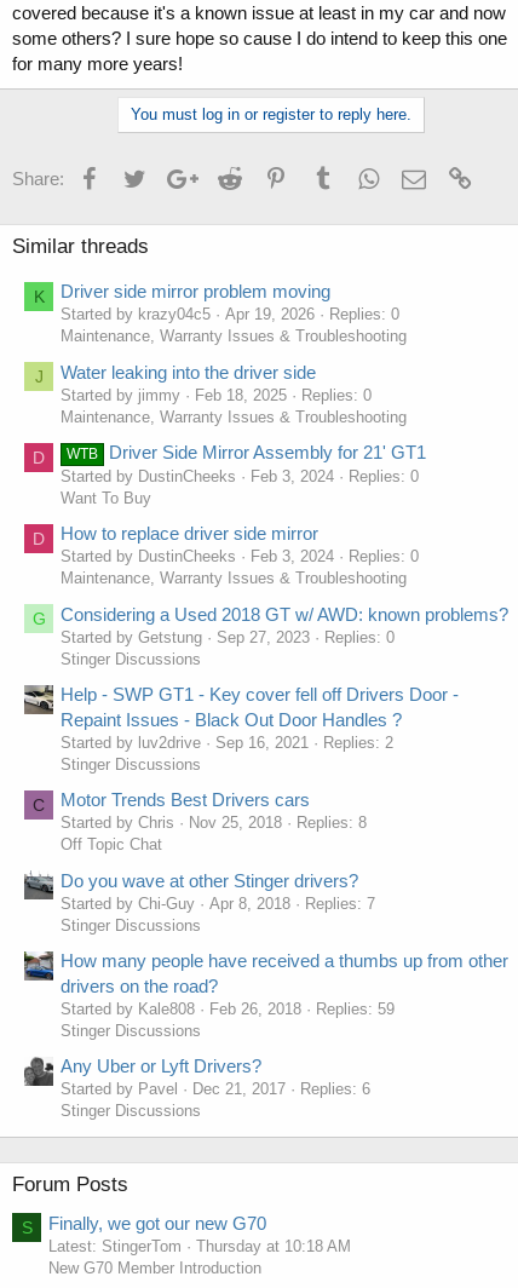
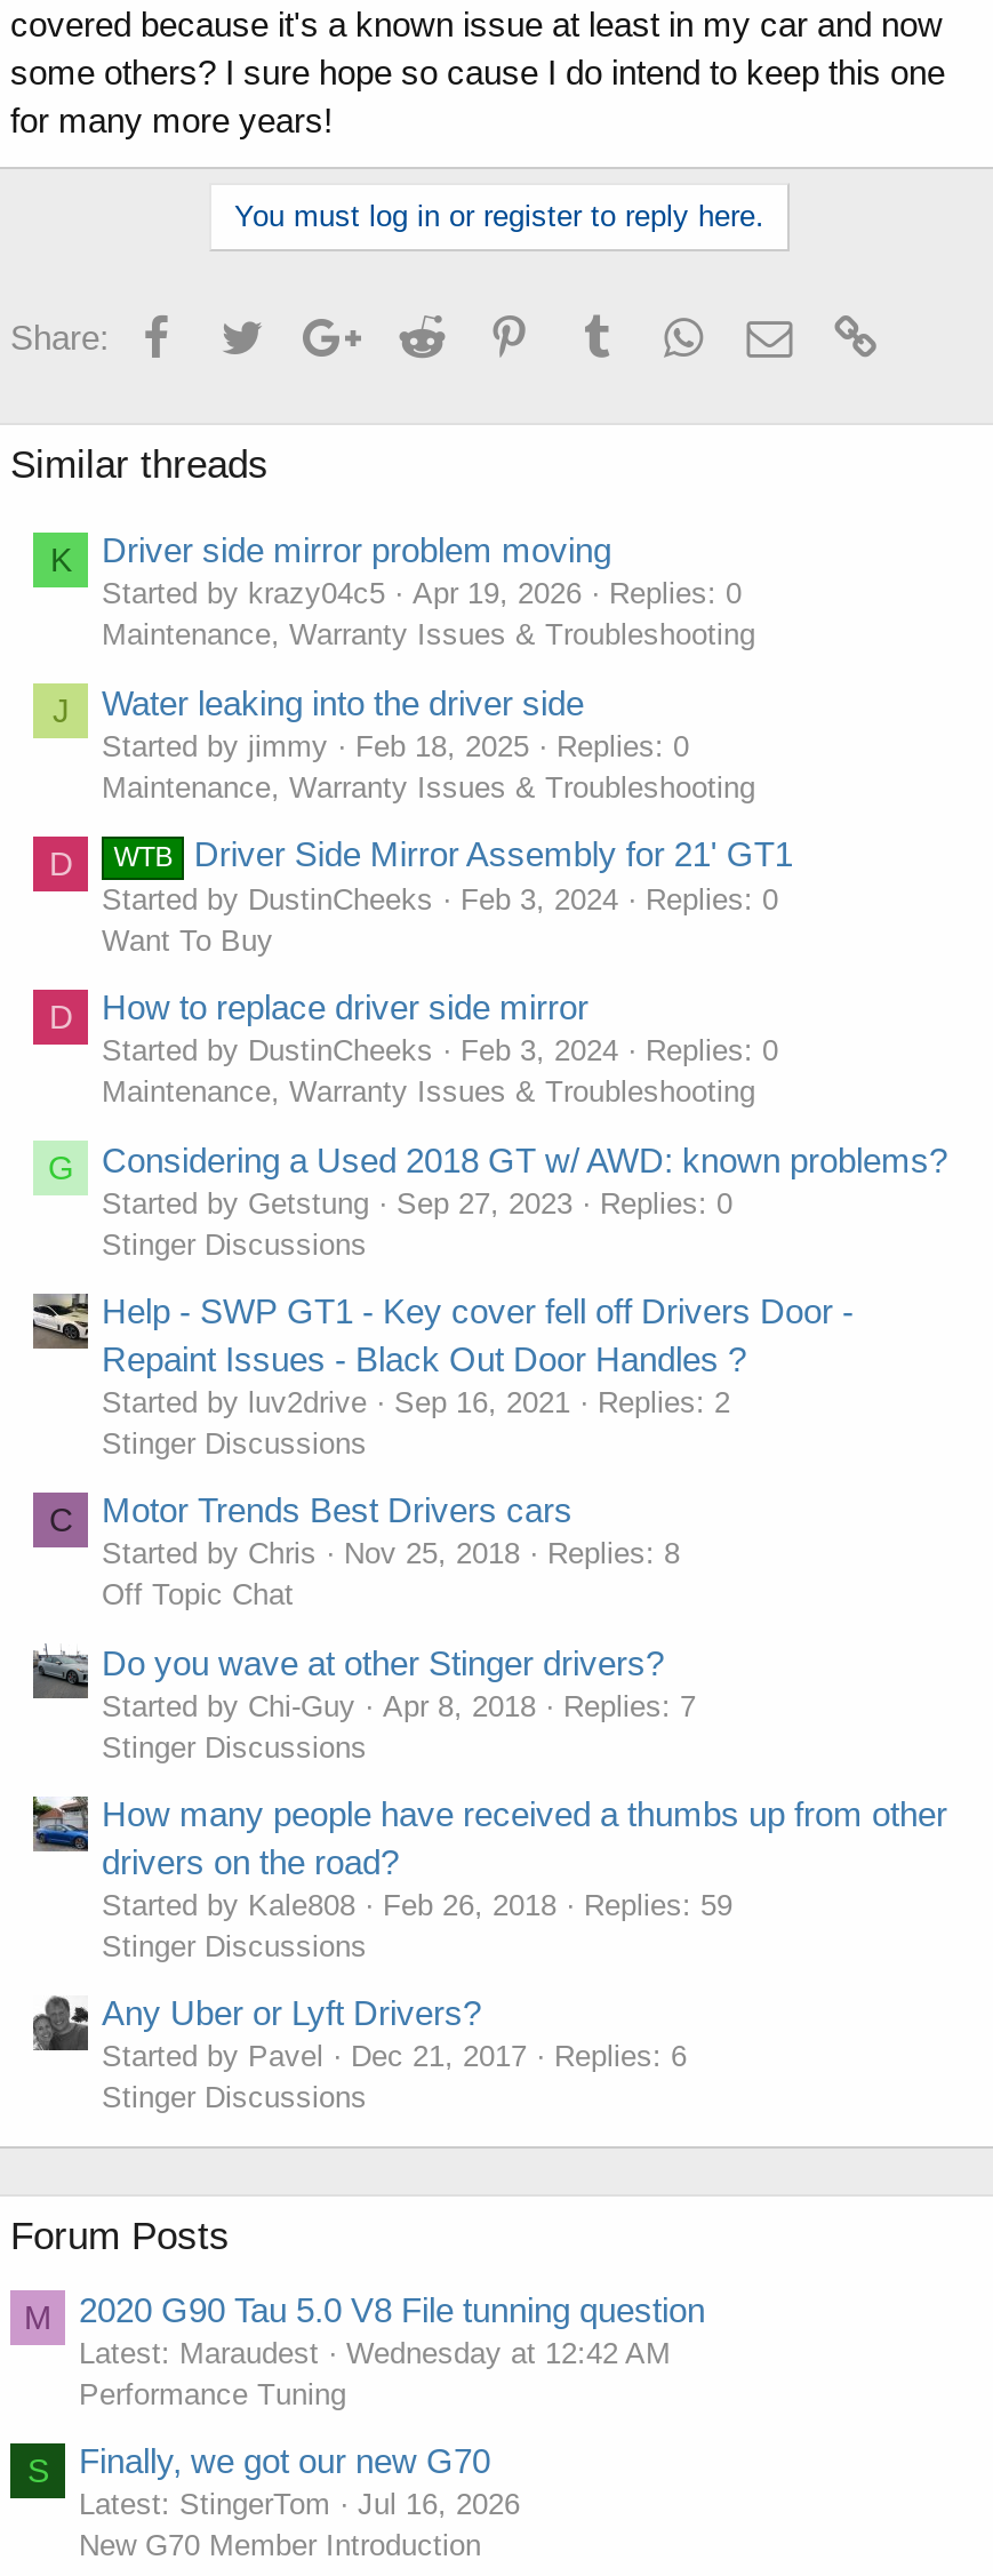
none -> [24,2289,705,2410] M | 2020 G90 Tau 5.0 V8 File tunning question | Latest: Maraudest | Wednesday at 12:42 AM | Performance Tuning
[196,1237,351,1255] Thursday at 10:18 AM -> [358,2486,520,2521] Jul 16, 2026

